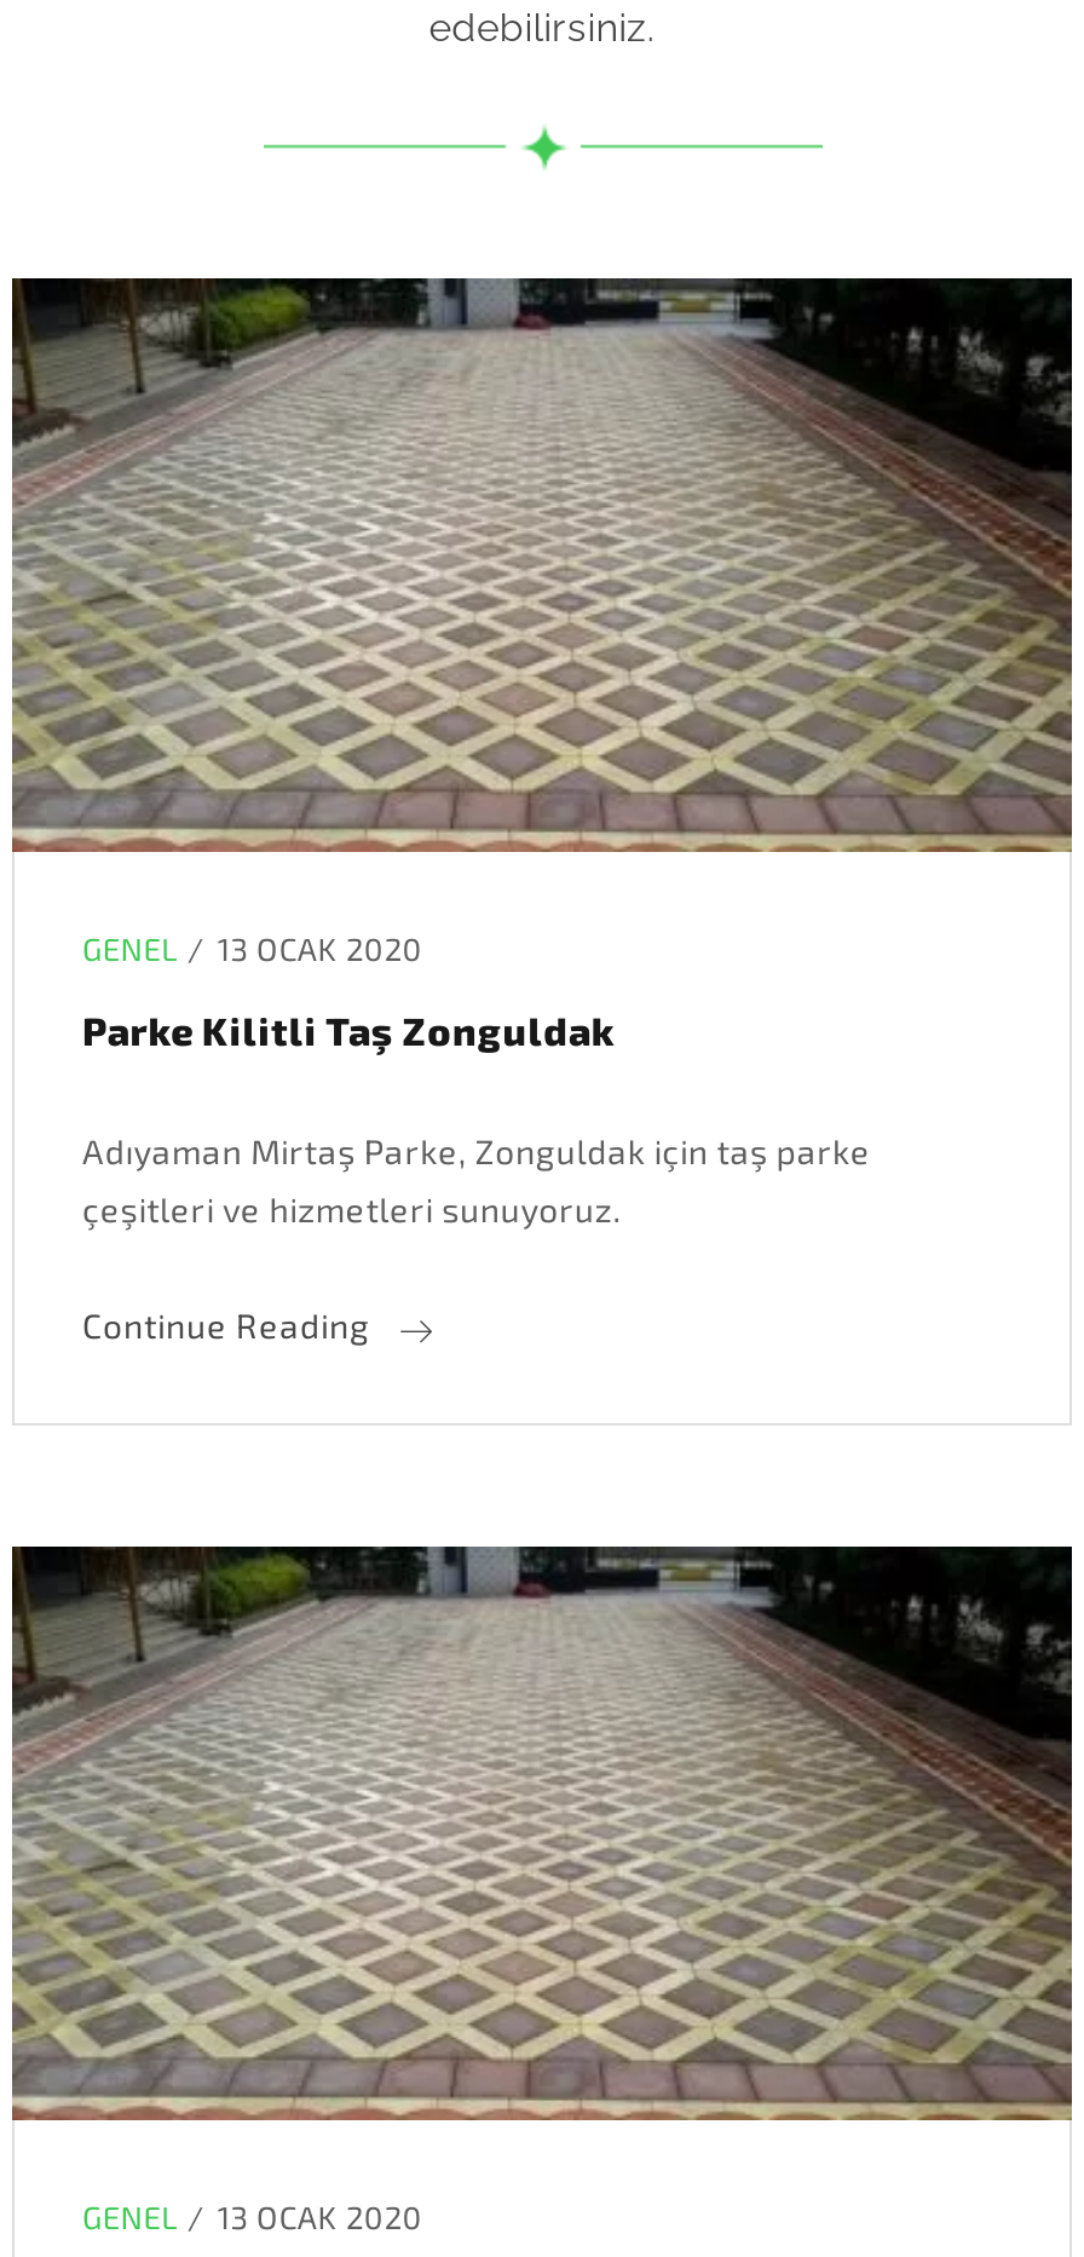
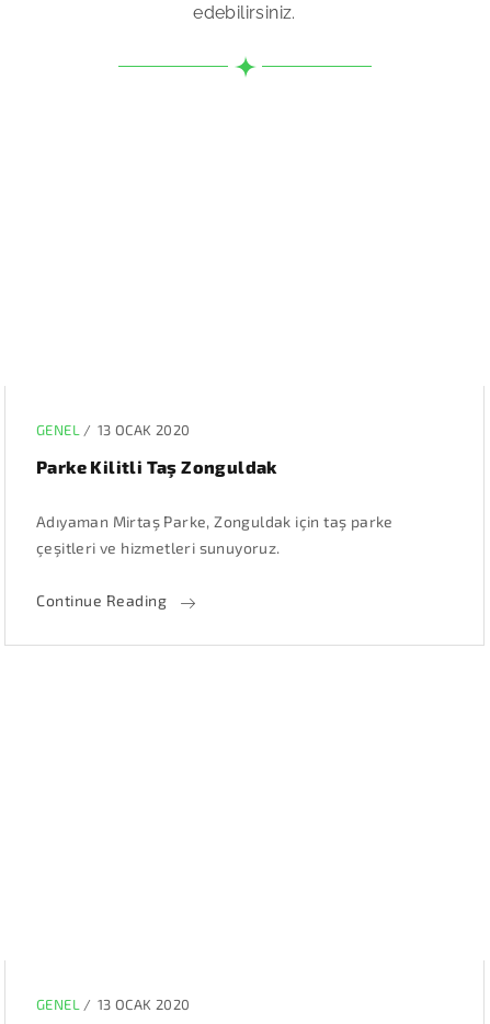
[10,276,1074,854] [image] -> none
[10,1544,1074,2123] [image] -> none

